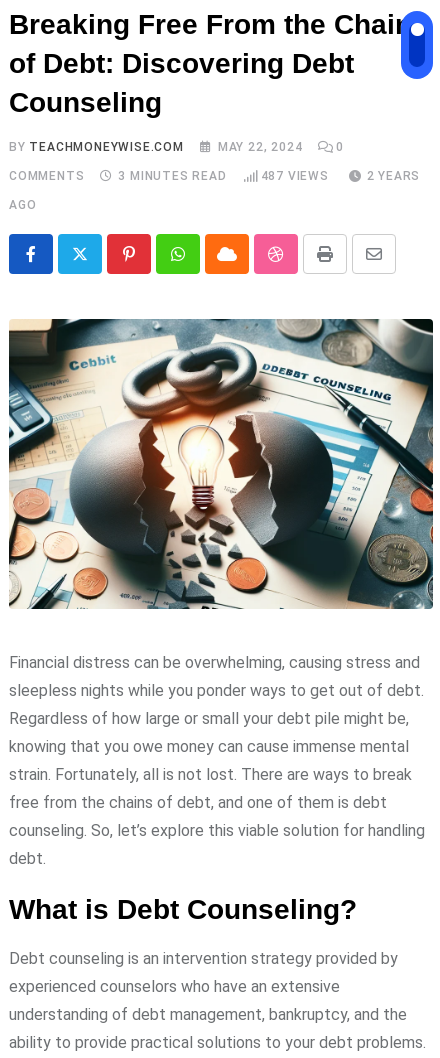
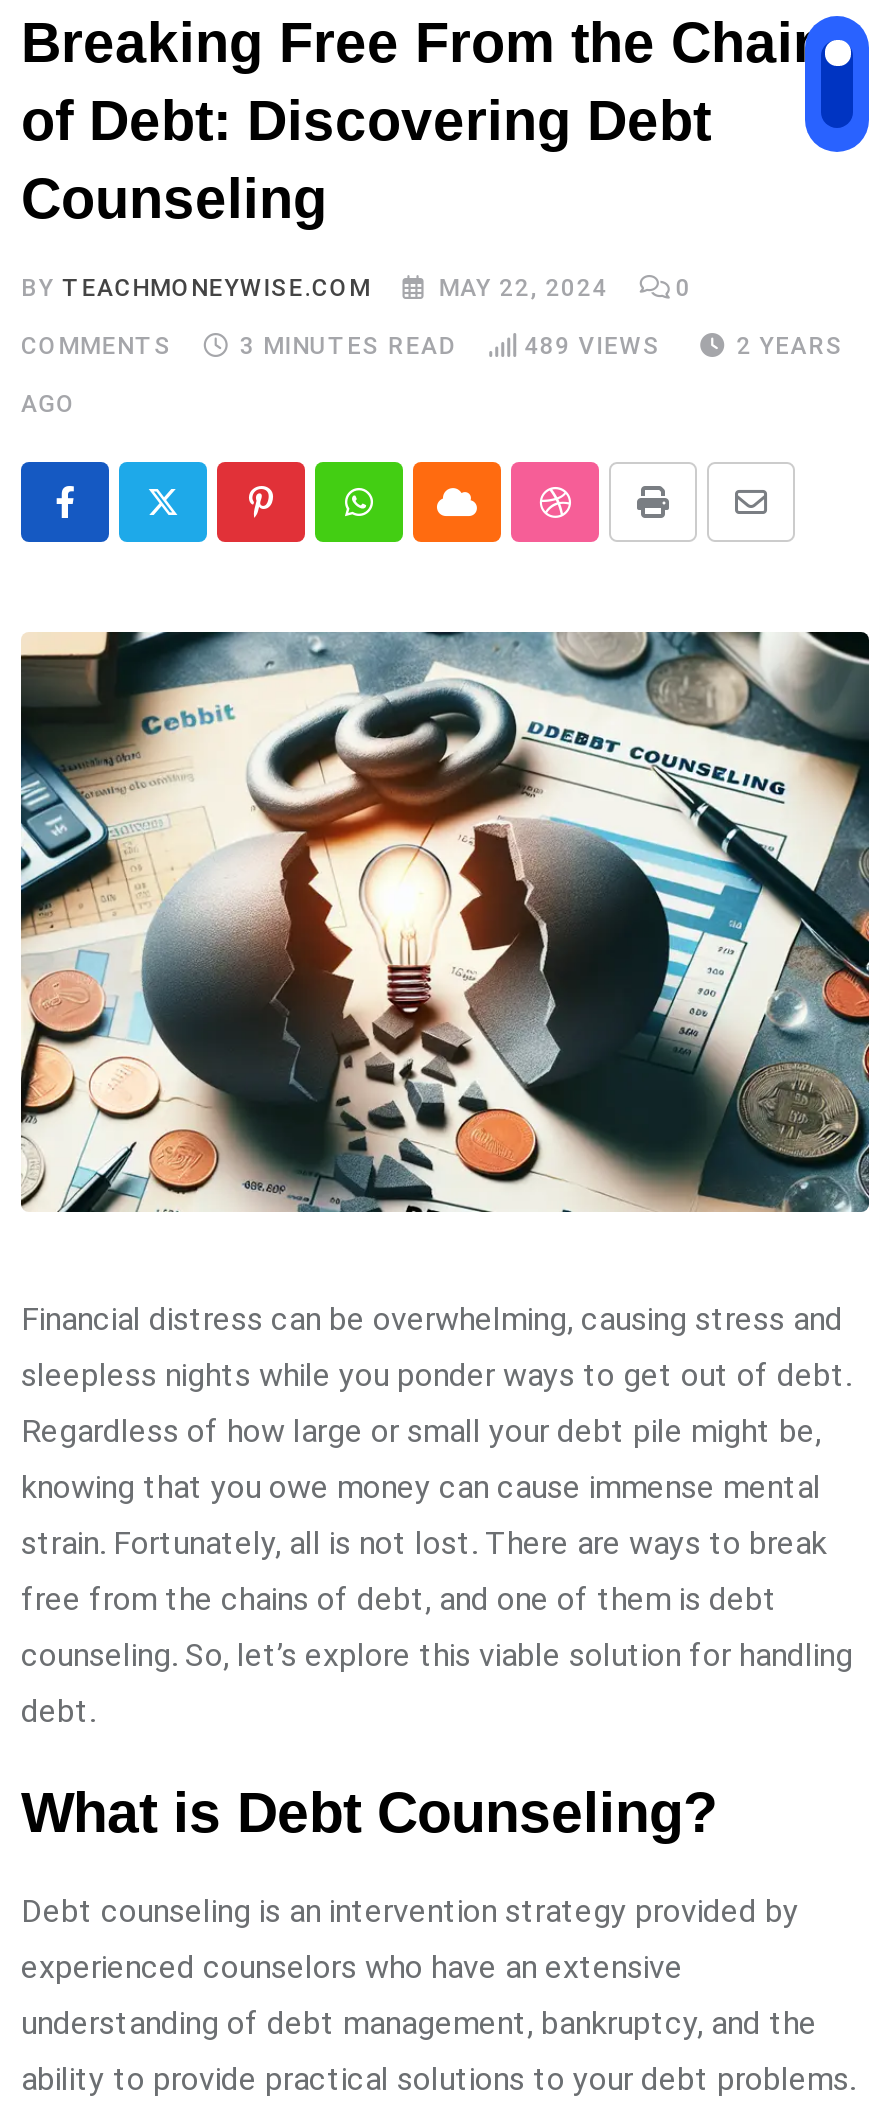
[261,169,329,183] 487 VIEWS -> [524,331,661,359] 489 VIEWS

